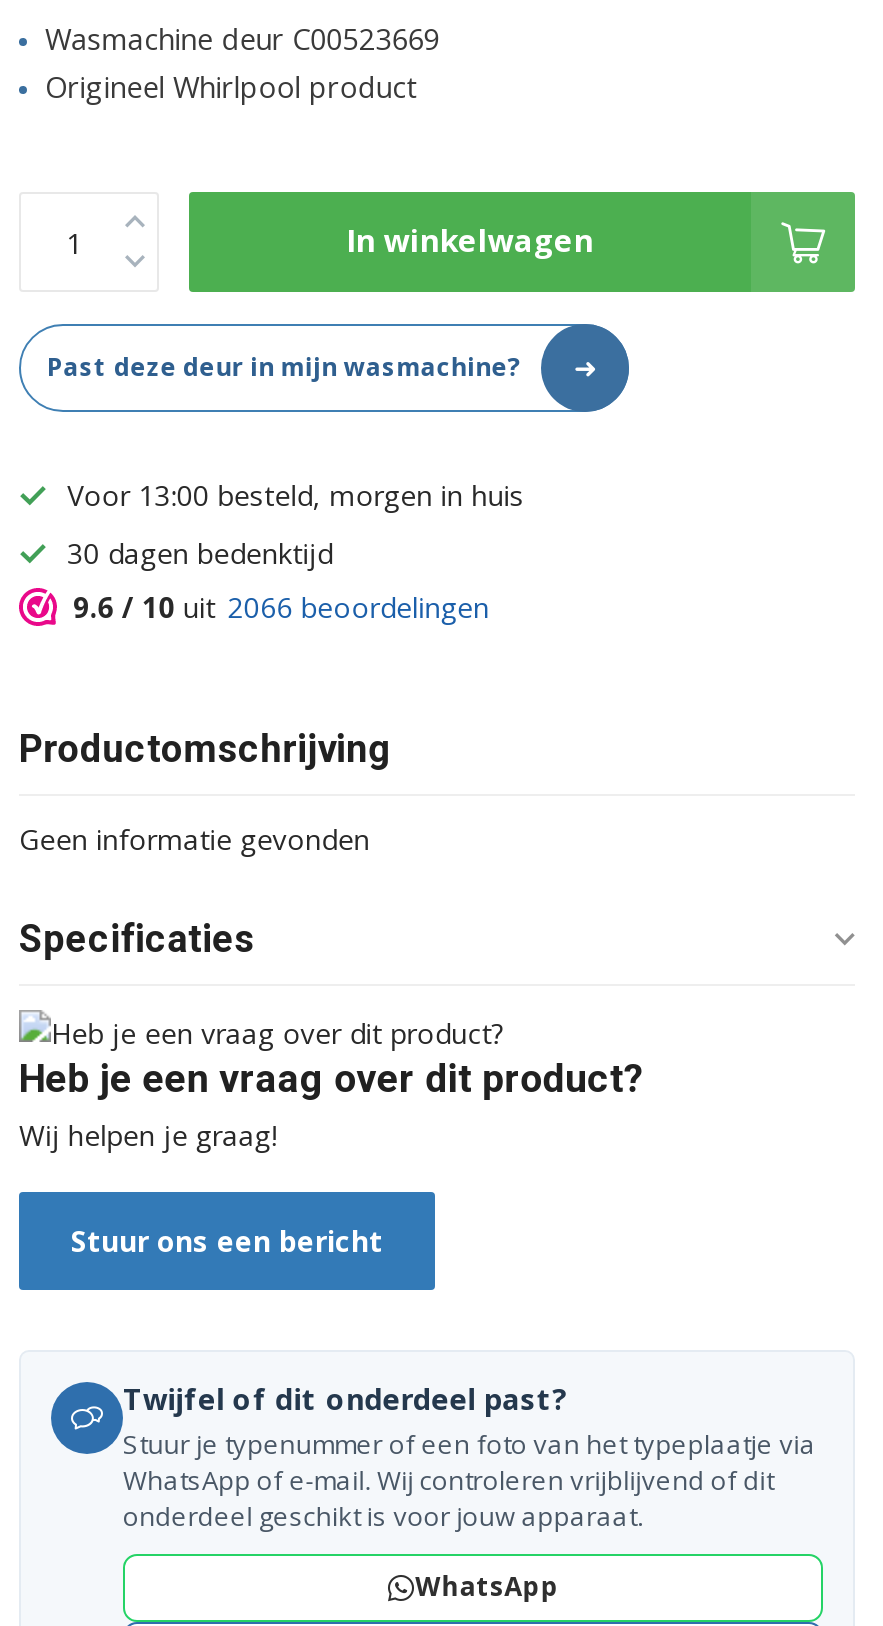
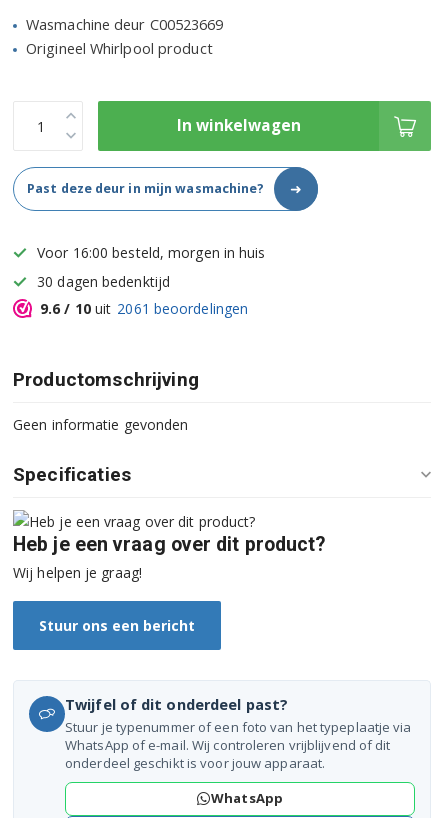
[67,477,524,515] Voor 13:00 besteld, morgen in huis -> [37,243,265,262] Voor 16:00 besteld, morgen in huis
[73,588,489,626] 9.6 / 10 uit 2066 beoordelingen -> [40,299,248,318] 9.6 / 10 uit 2061 beoordelingen

